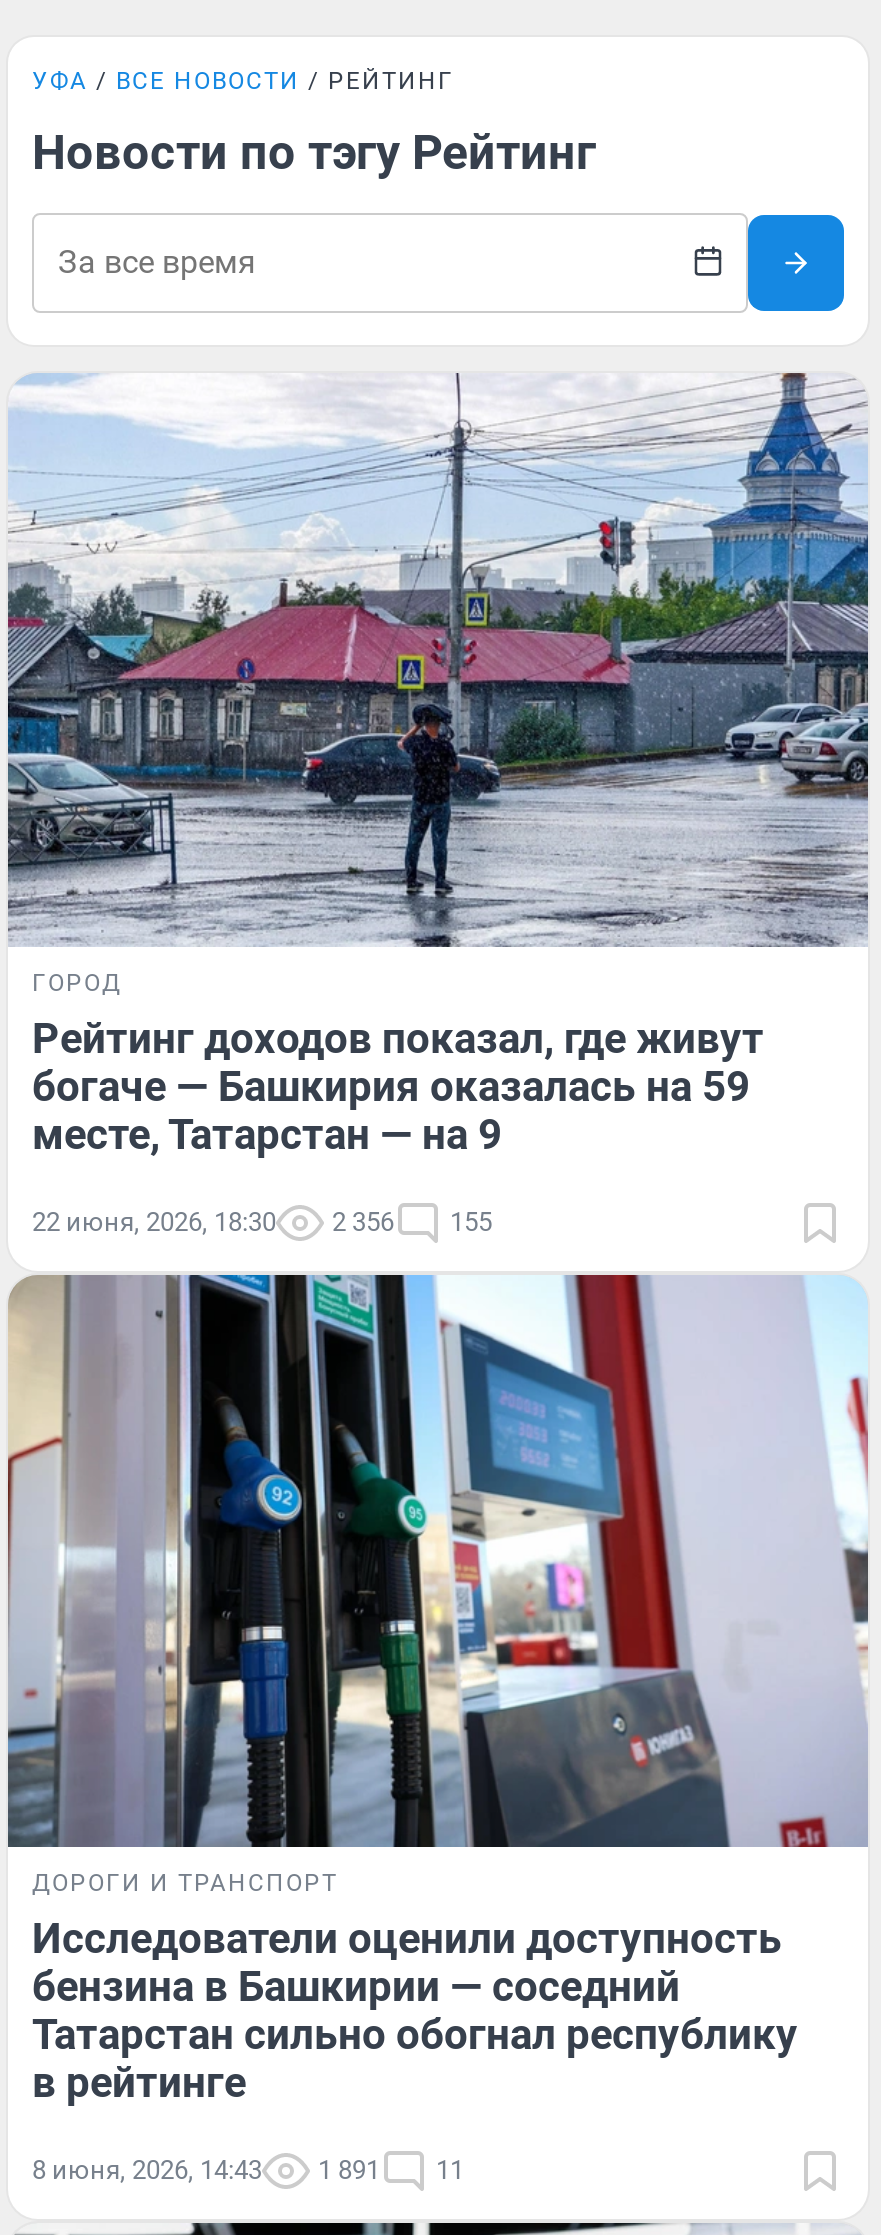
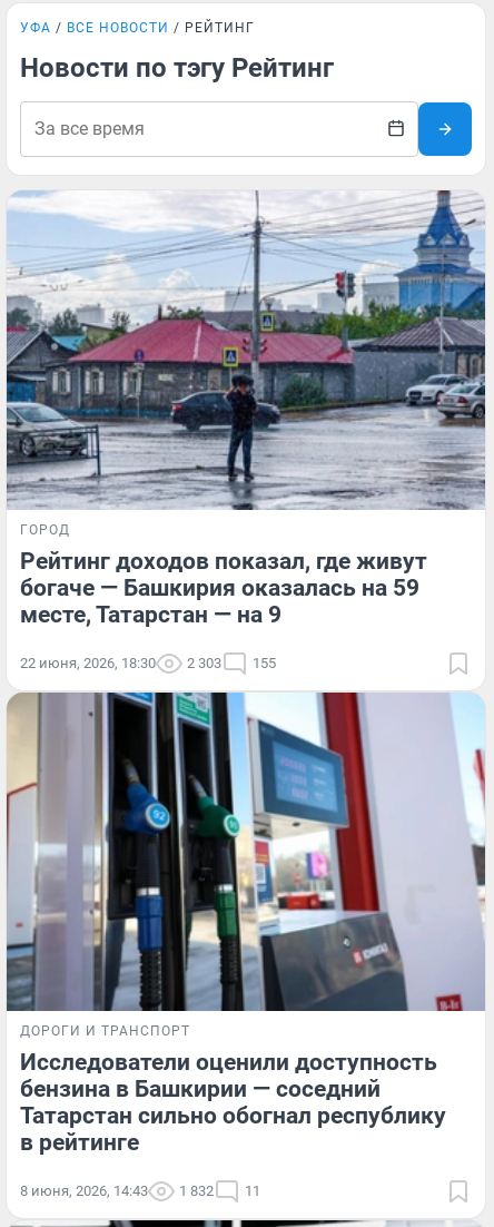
[32,1206,492,1236] 22 июня, 2026, 18:30 2 356 155 -> [20,654,276,671] 22 июня, 2026, 18:30 2 303 155
[32,2156,464,2186] 8 июня, 2026, 14:43 1 891 11 -> [20,1183,260,1199] 8 июня, 2026, 14:43 1 832 11

